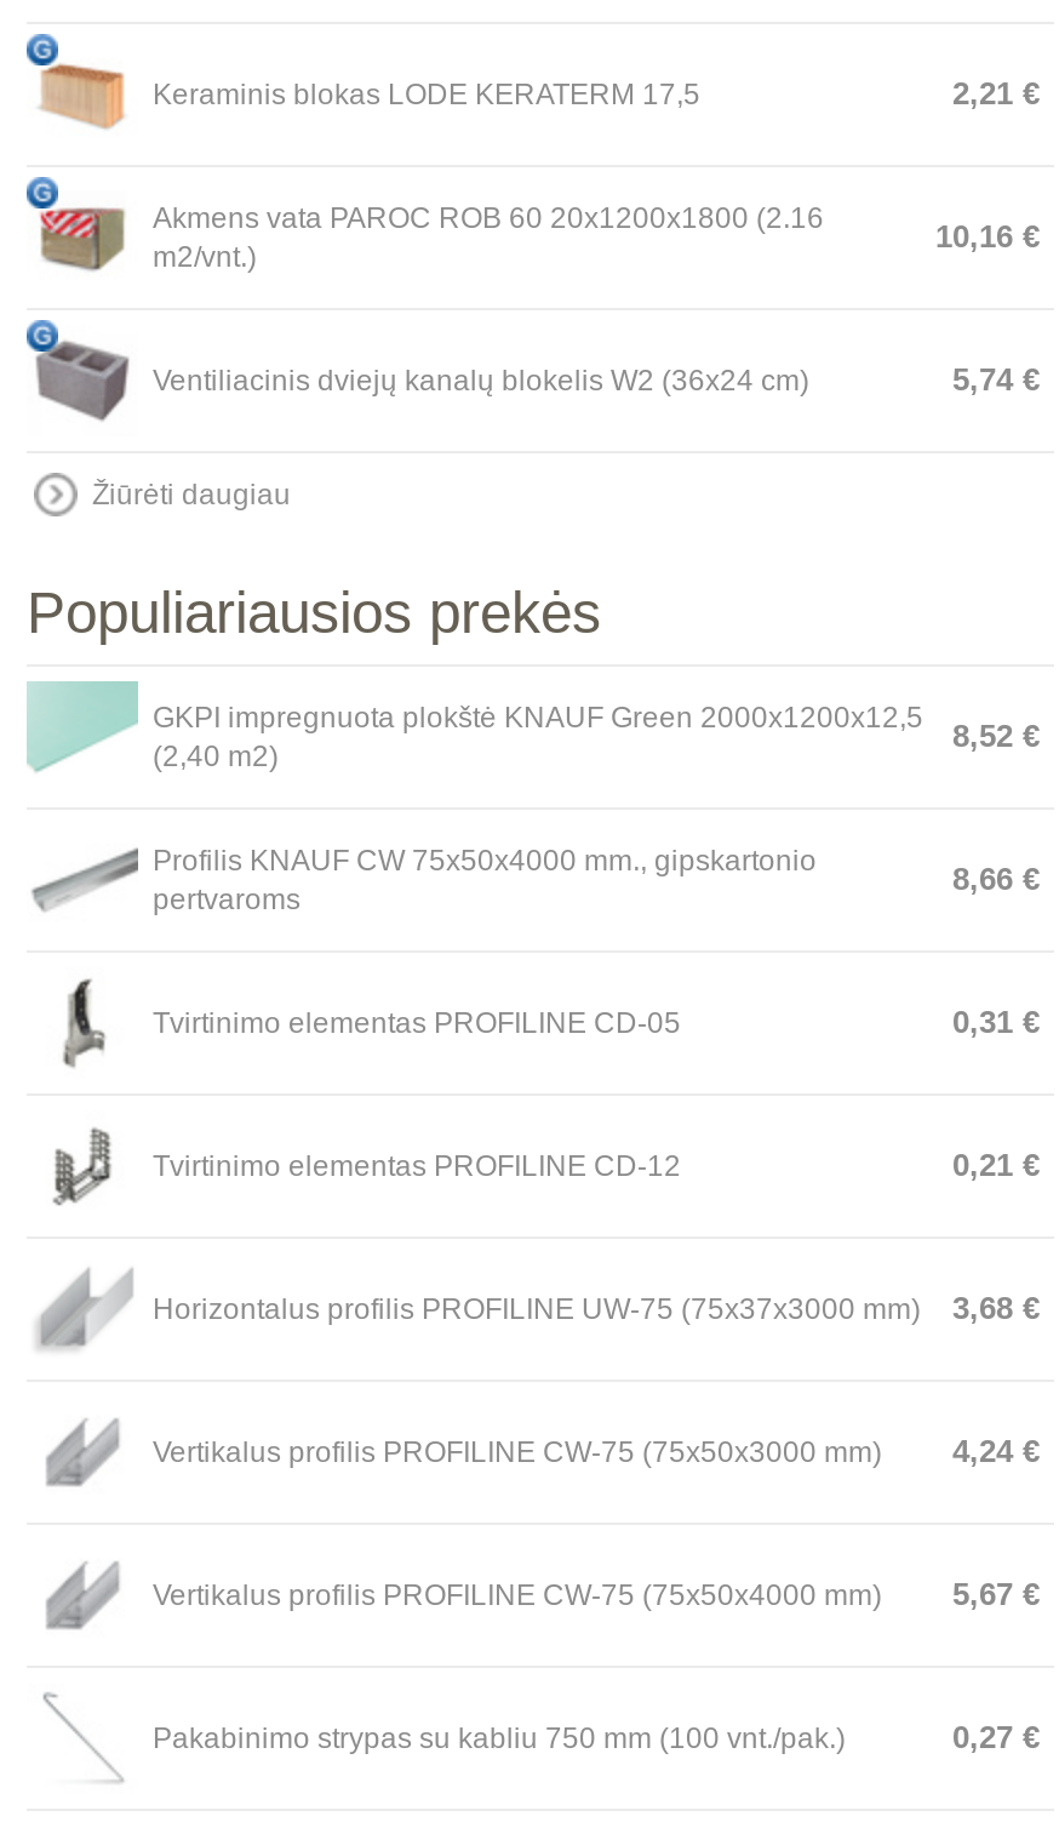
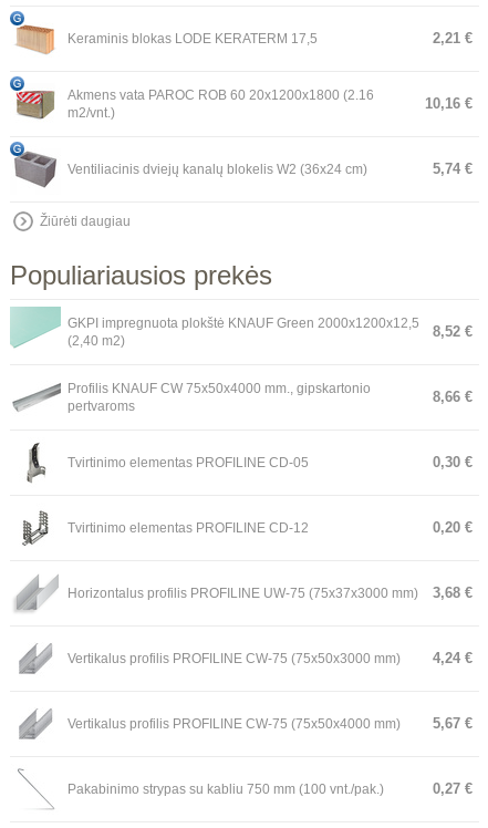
[952,1004,1040,1040] 0,31 € -> [433,454,473,470] 0,30 €
[952,1147,1040,1183] 0,21 € -> [433,519,473,536] 0,20 €

